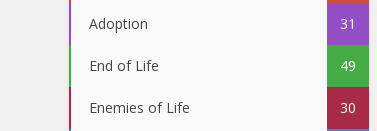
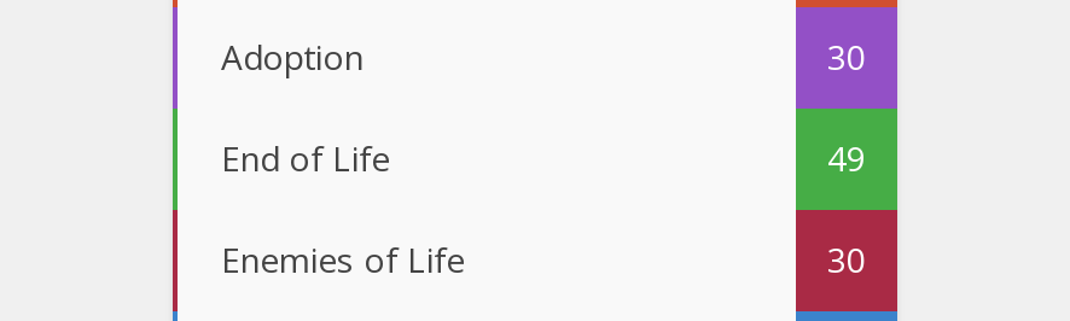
[340,14,356,33] 31 -> [827,35,866,80] 30

